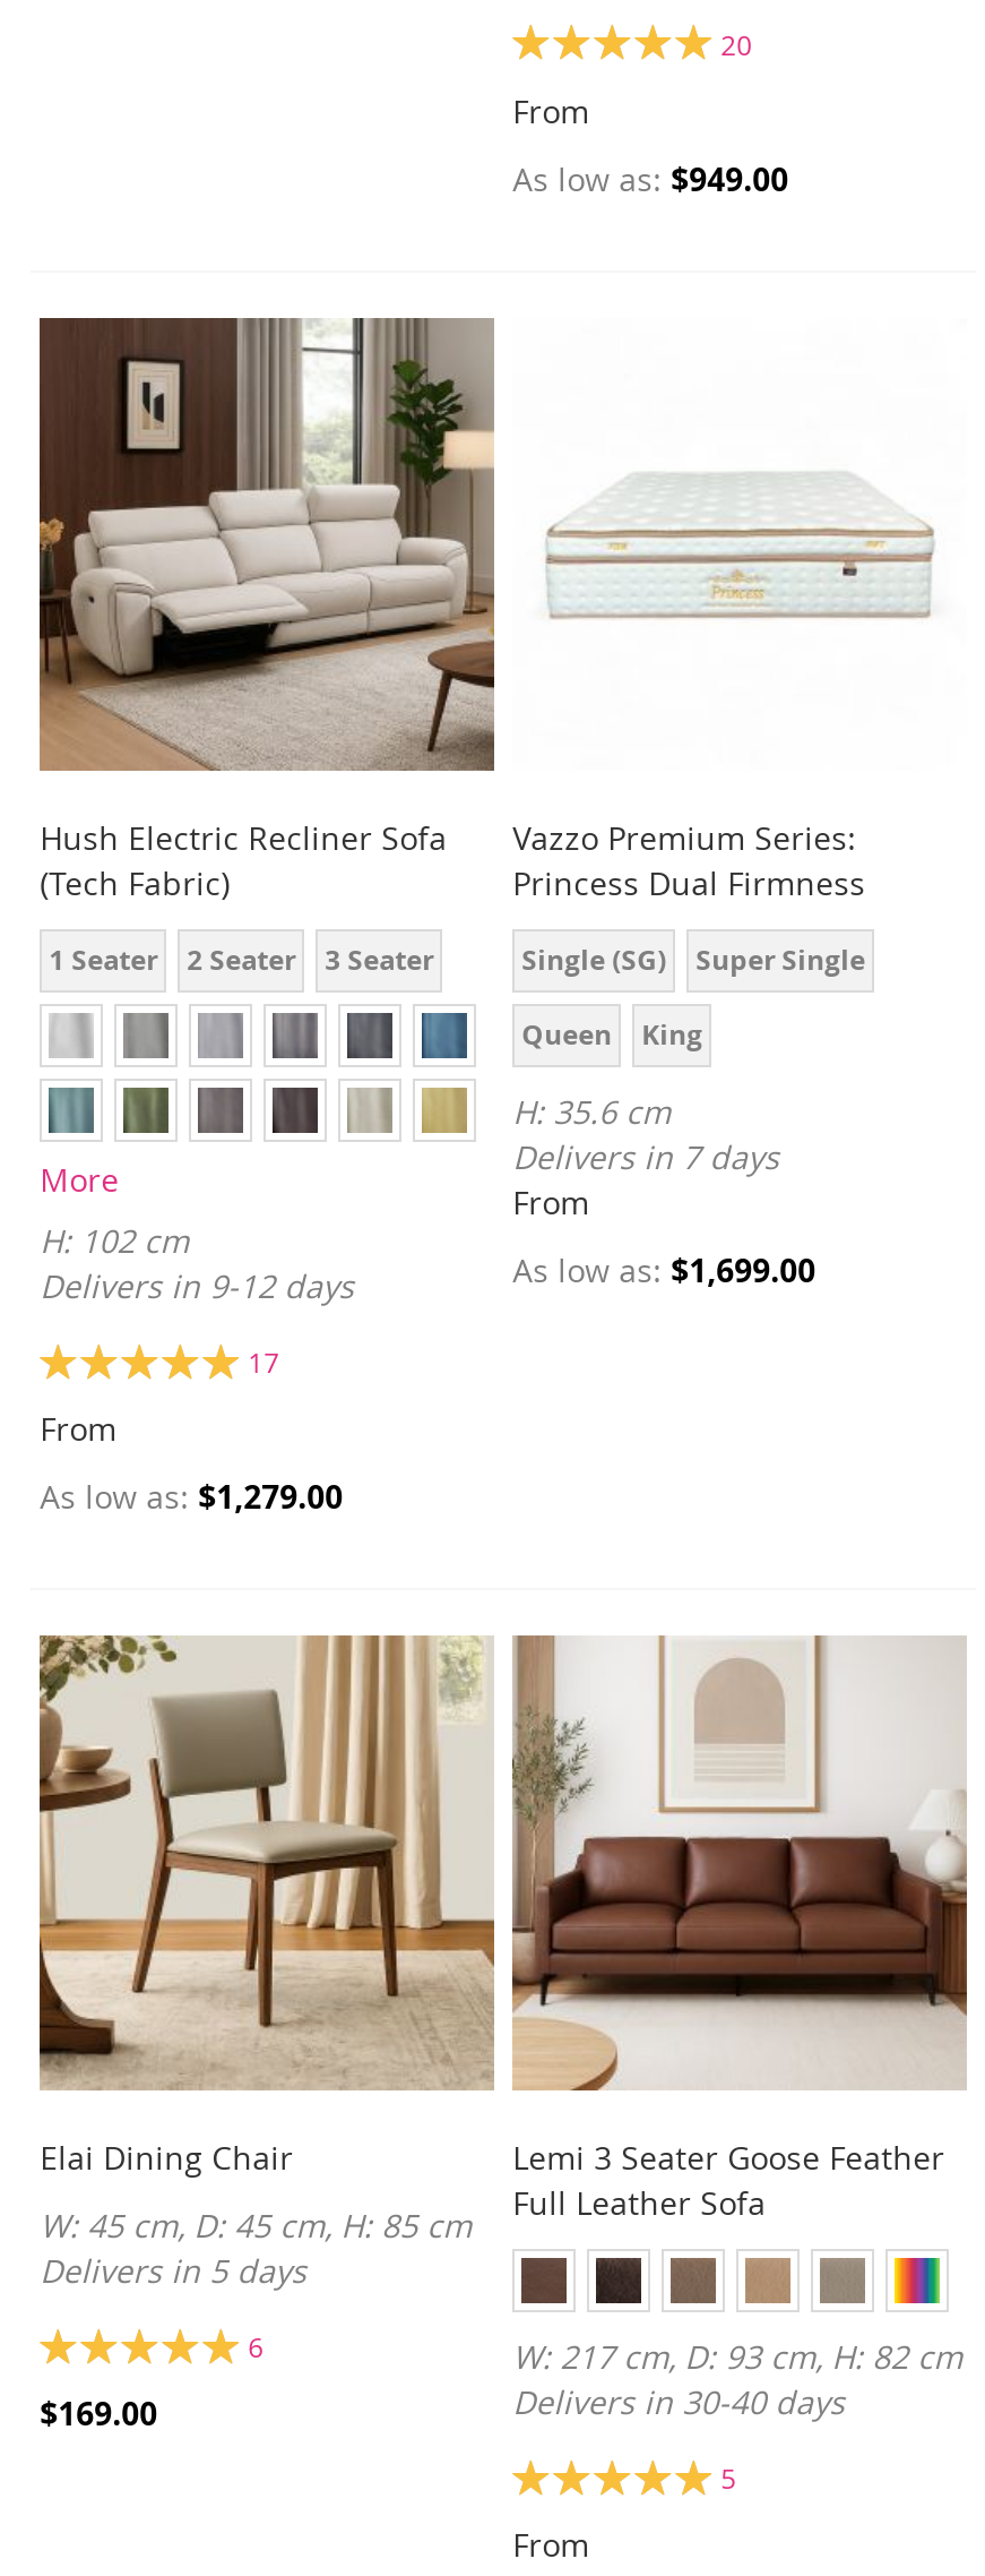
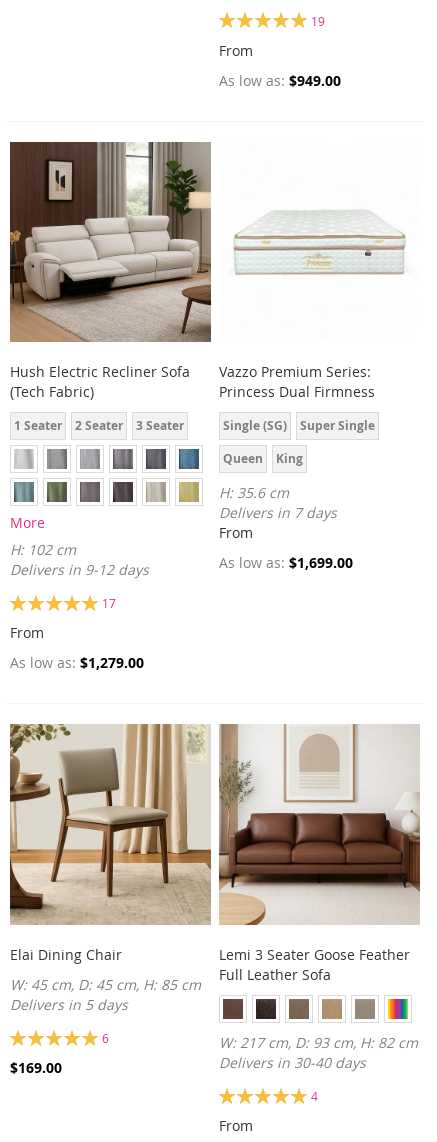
[721,25,752,62] 20 -> [311,13,325,29] 19
[721,2459,736,2495] 5 -> [311,1088,318,1104] 4

